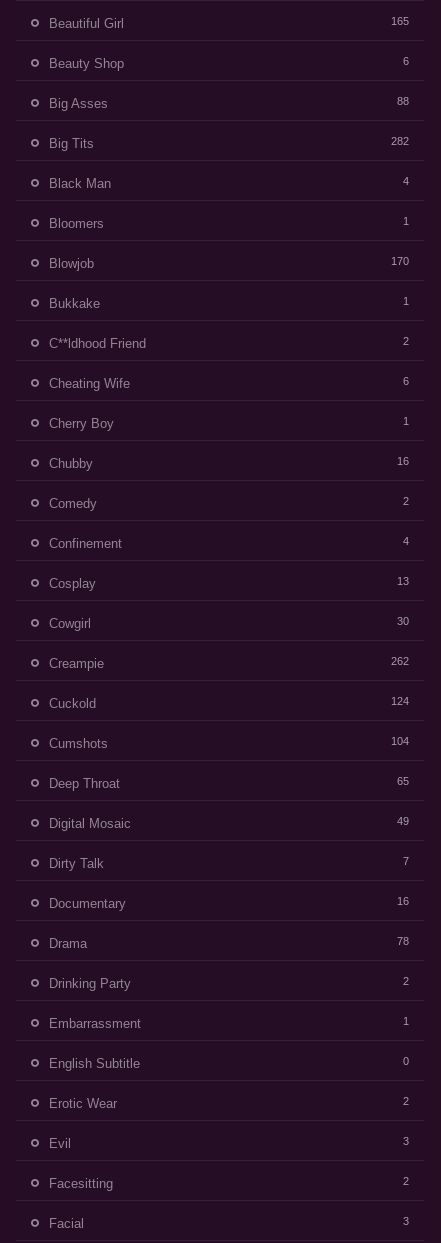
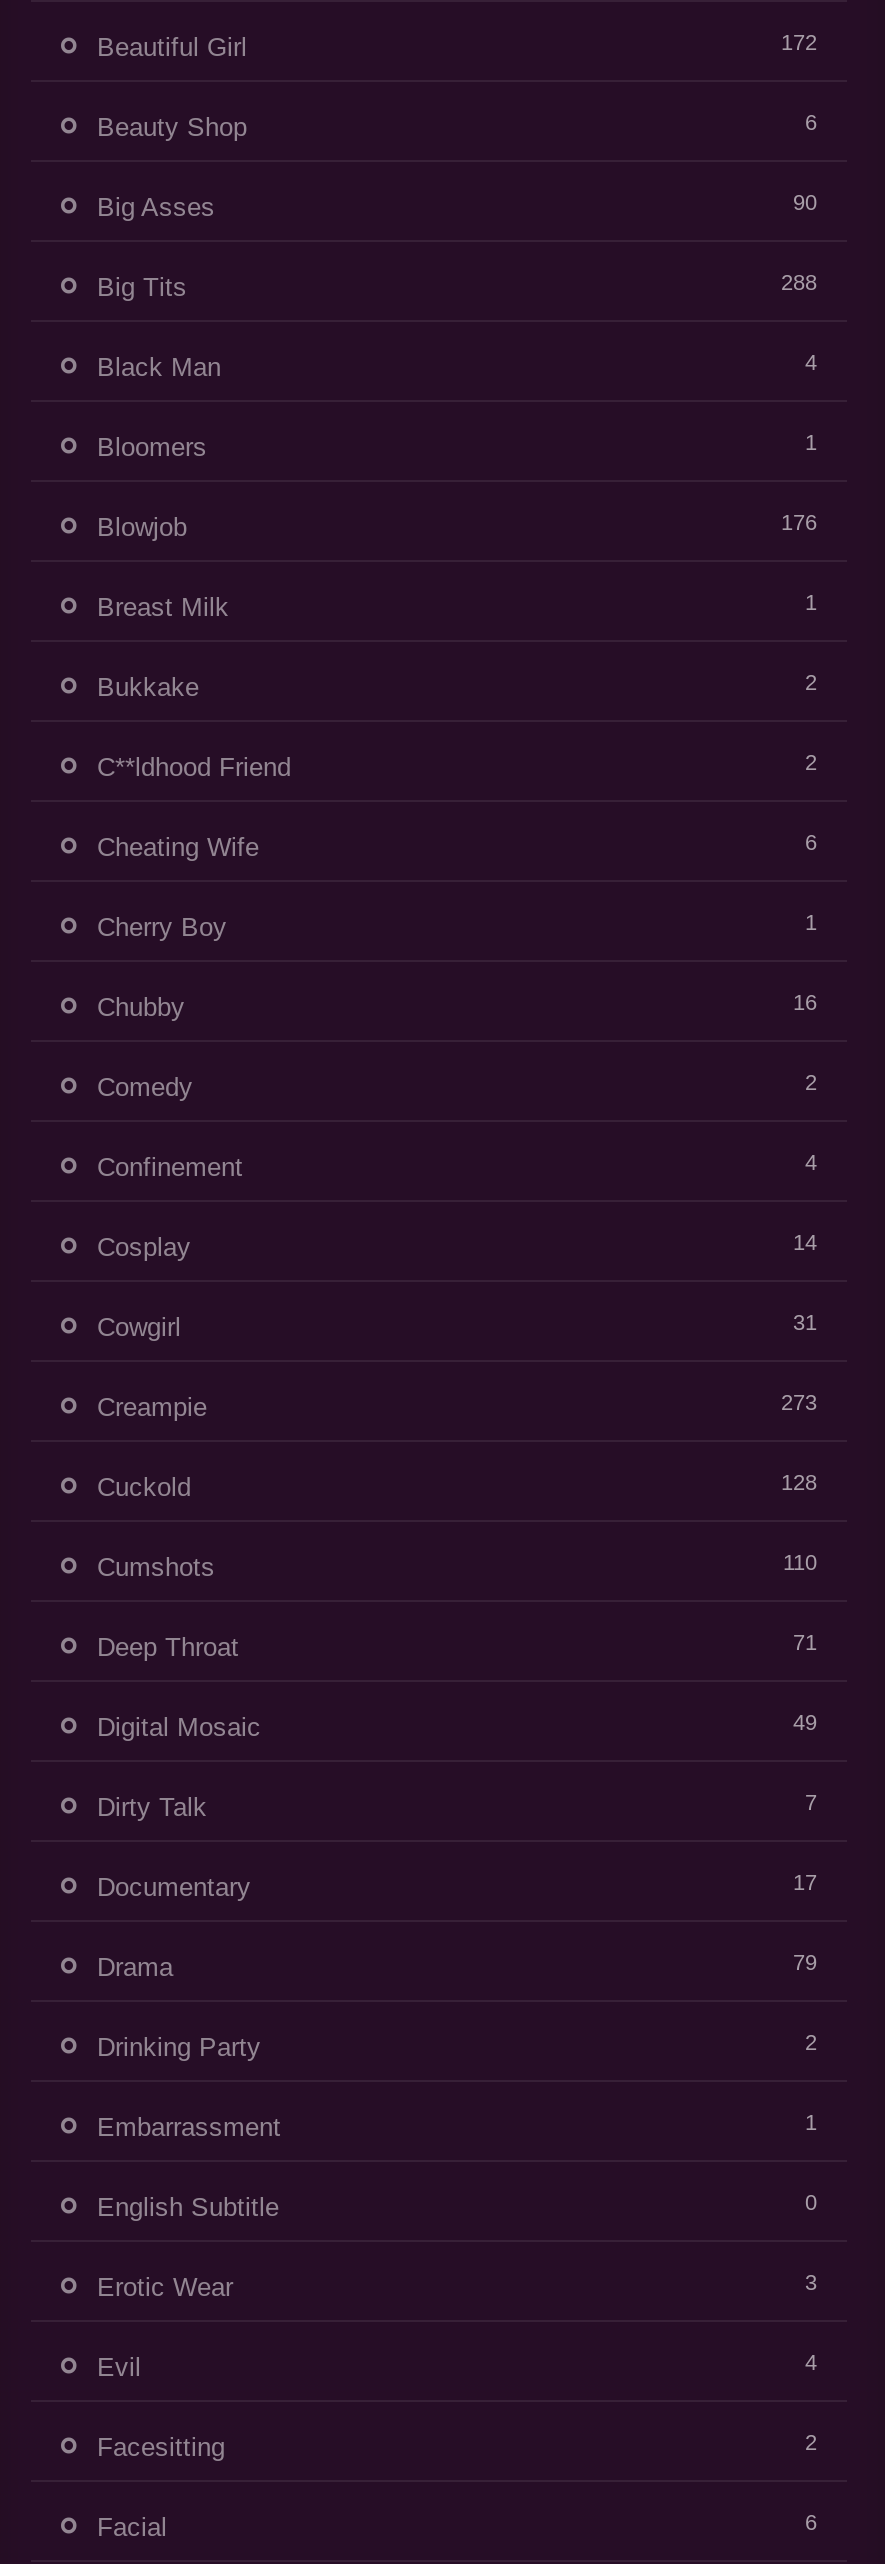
[391,15,409,27] 165 -> [781,30,817,54] 172
[397,95,409,107] 88 -> [793,190,817,214] 90
[391,135,409,147] 282 -> [781,270,817,294] 288
[391,255,409,267] 170 -> [97,510,817,622] 176 | Breast Milk | 1
[403,295,409,307] 1 -> [805,670,817,694] 2
[397,575,409,587] 13 -> [793,1230,817,1254] 14
[397,615,409,627] 30 -> [793,1310,817,1334] 31
[391,655,409,667] 262 -> [781,1390,817,1414] 273
[391,695,409,707] 124 -> [781,1470,817,1494] 128
[391,735,409,747] 104 -> [783,1550,817,1574] 110
[397,775,409,787] 65 -> [793,1630,817,1654] 71
[397,895,409,907] 16 -> [793,1870,817,1894] 17
[397,935,409,947] 78 -> [793,1950,817,1974] 79
[403,1095,409,1107] 2 -> [805,2270,817,2294] 3
[403,1135,409,1147] 3 -> [805,2350,817,2374] 4
[403,1215,409,1227] 3 -> [805,2510,817,2534] 6

